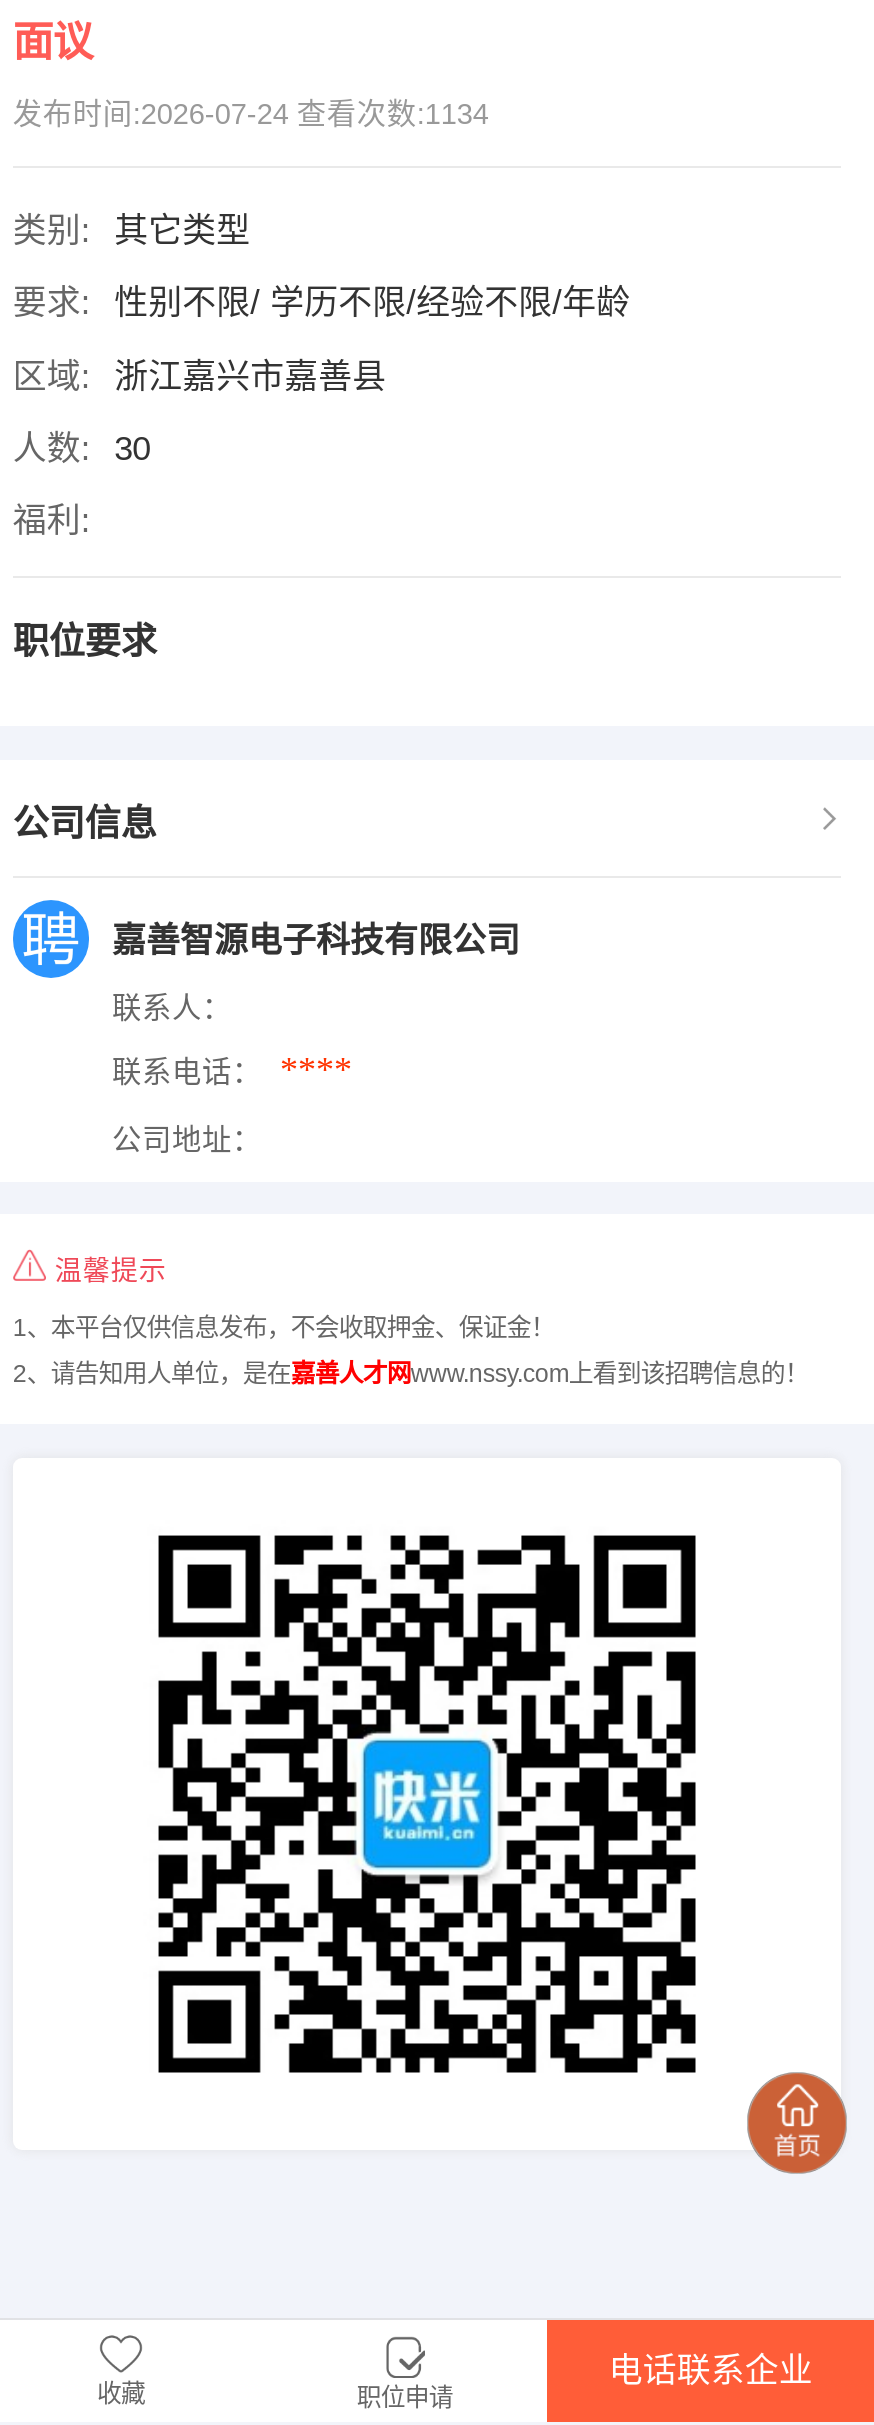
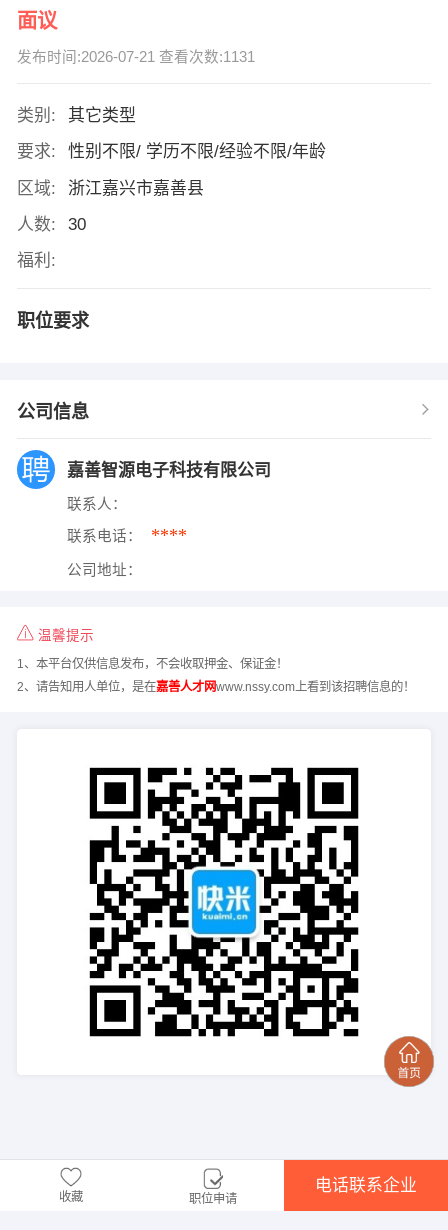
[13,98,489,130] 发布时间:2026-07-24 查看次数:1134 -> [17,49,255,65] 发布时间:2026-07-21 查看次数:1131

